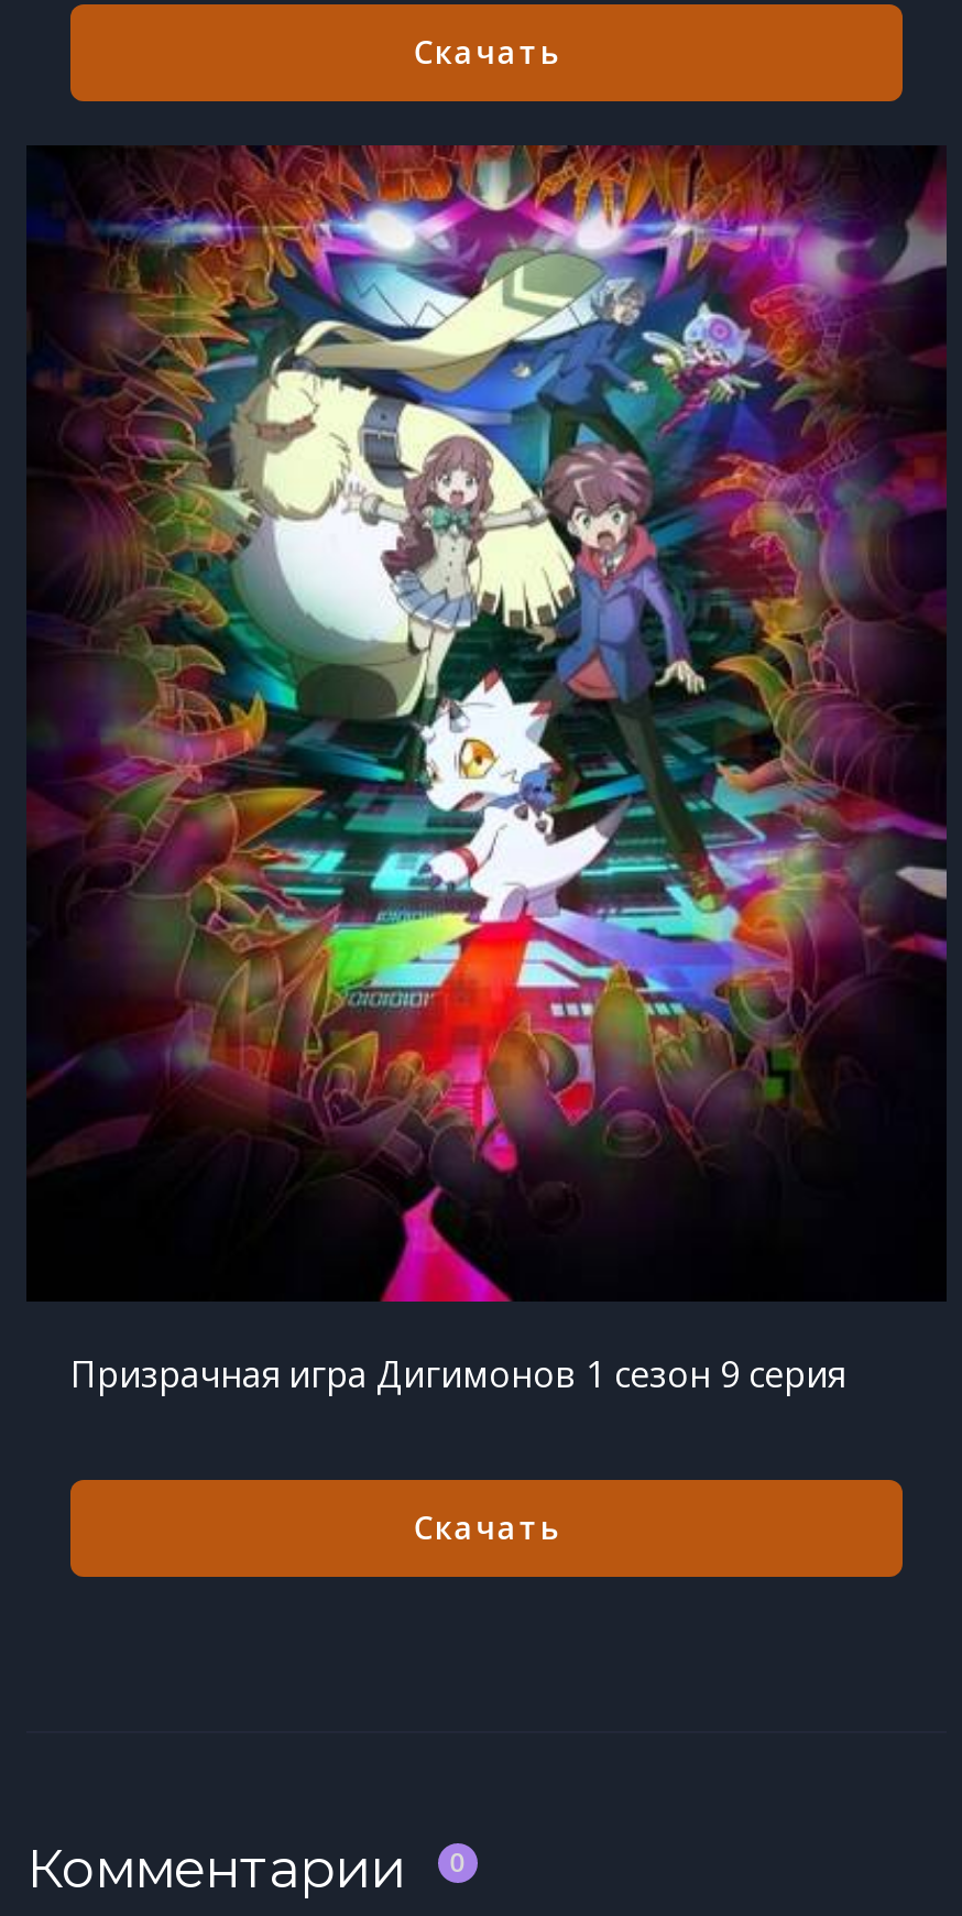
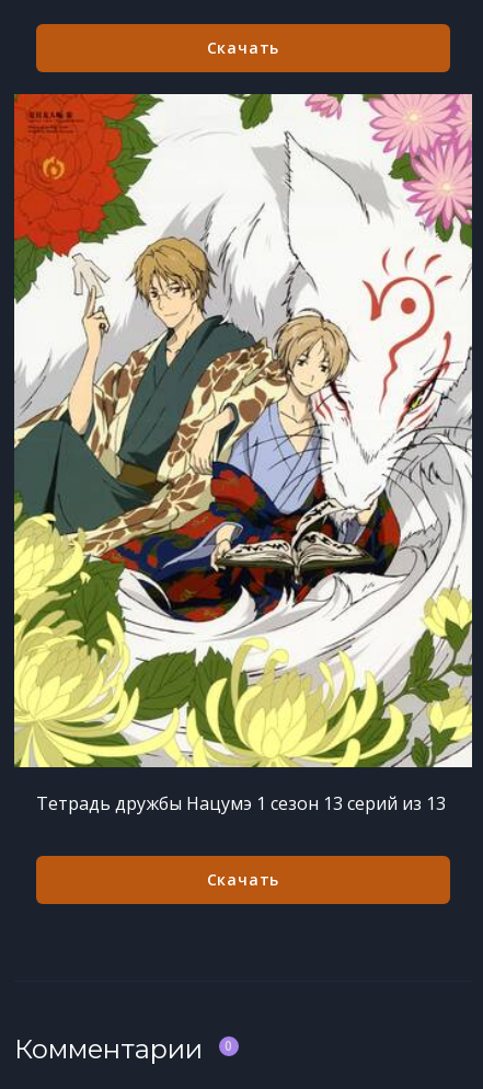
[26,144,947,1398] [image] | Призрачная игра Дигимонов 1 сезон 9 серия -> [13,93,473,815] [image] | Тетрадь дружбы Нацумэ 1 сезон 13 серий из 13

